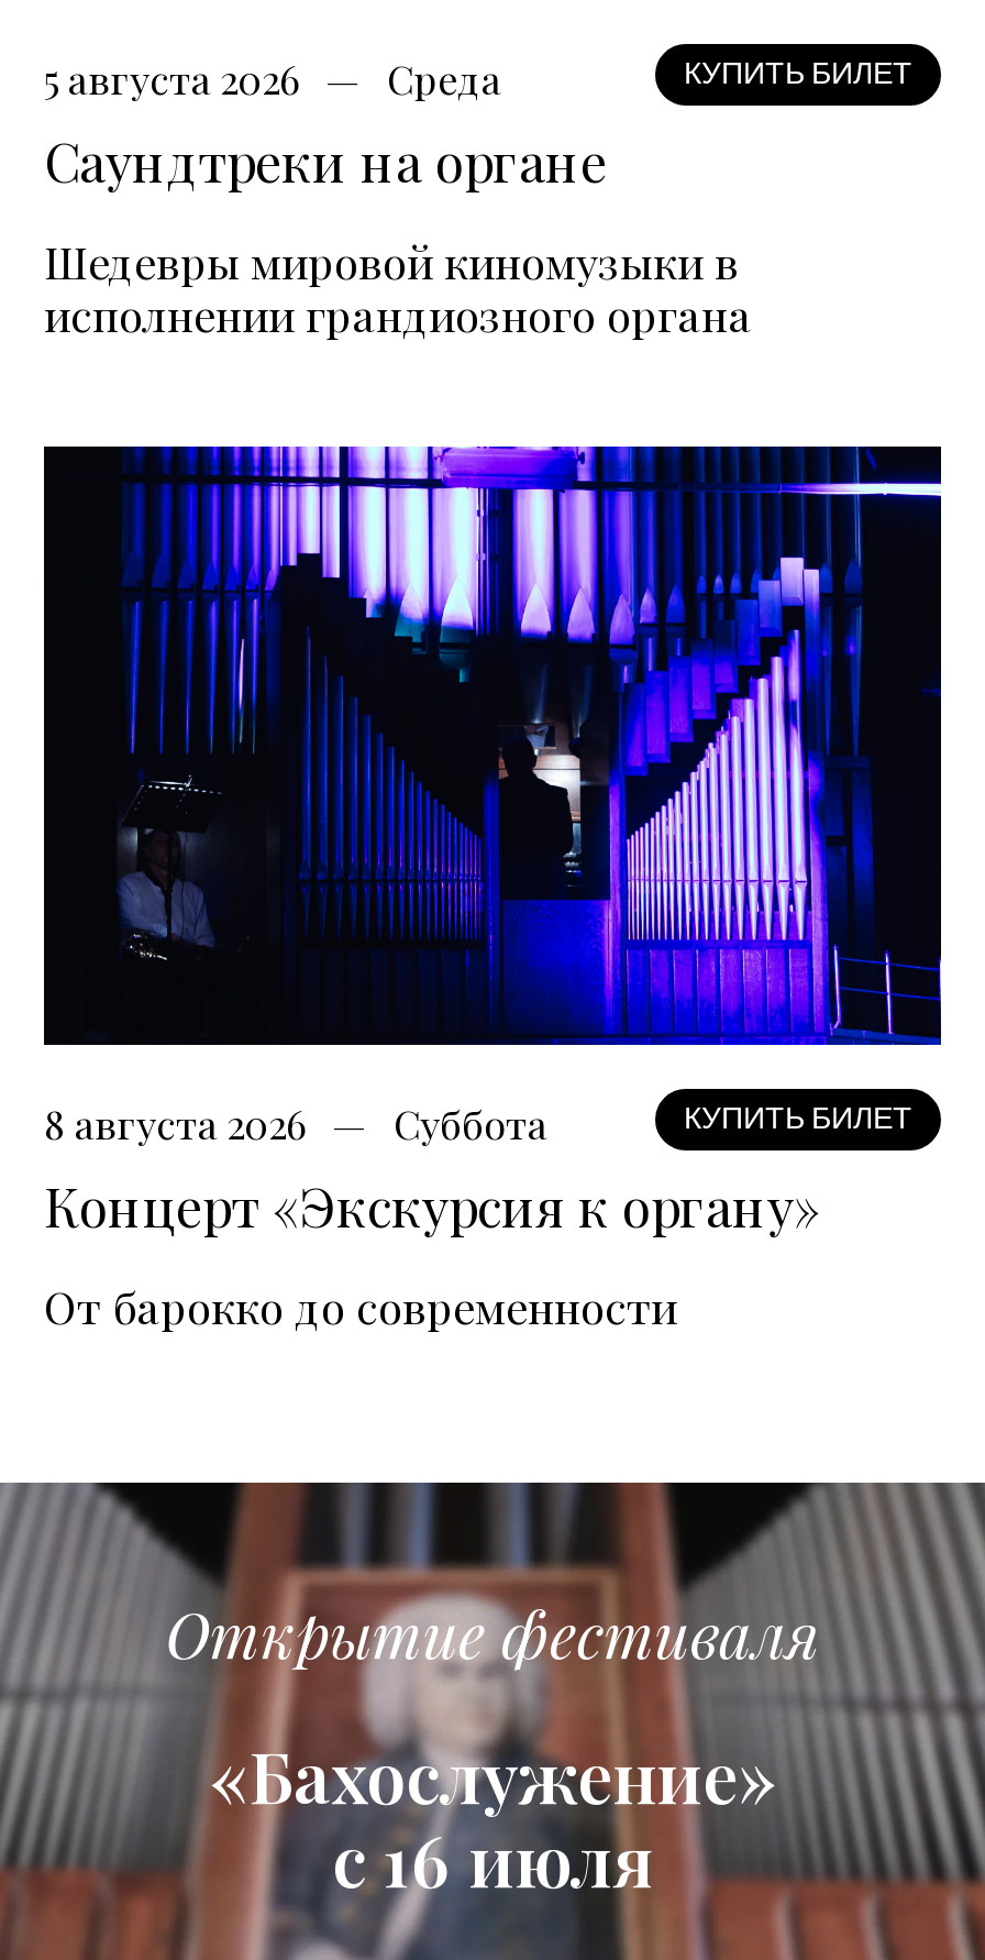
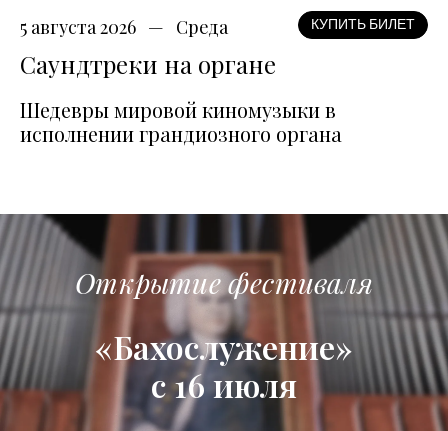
[42,444,943,1336] [image] | 8 августа 2026 | Суббота | КУПИТЬ БИЛЕТ | Концерт «Экскурсия к органу» | От барокко до современности -> none

